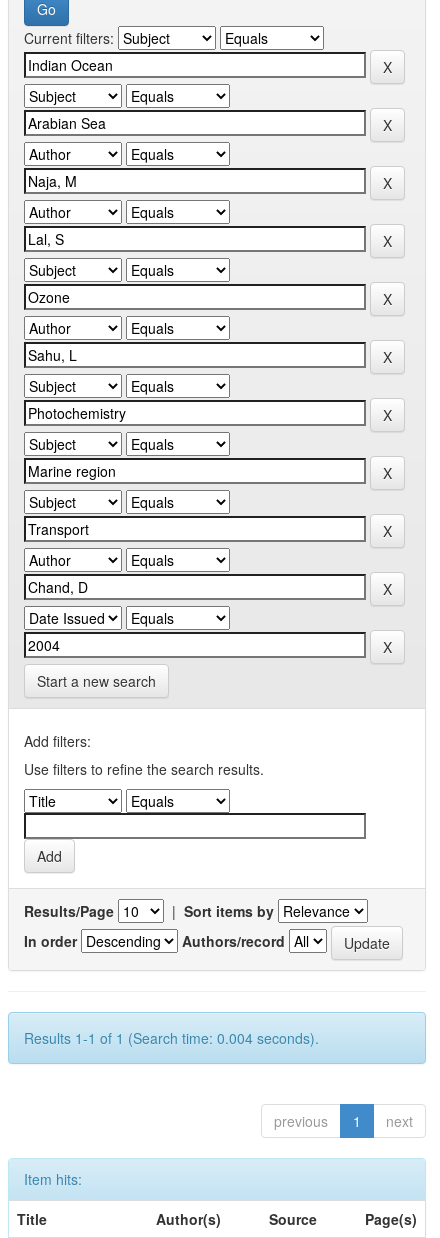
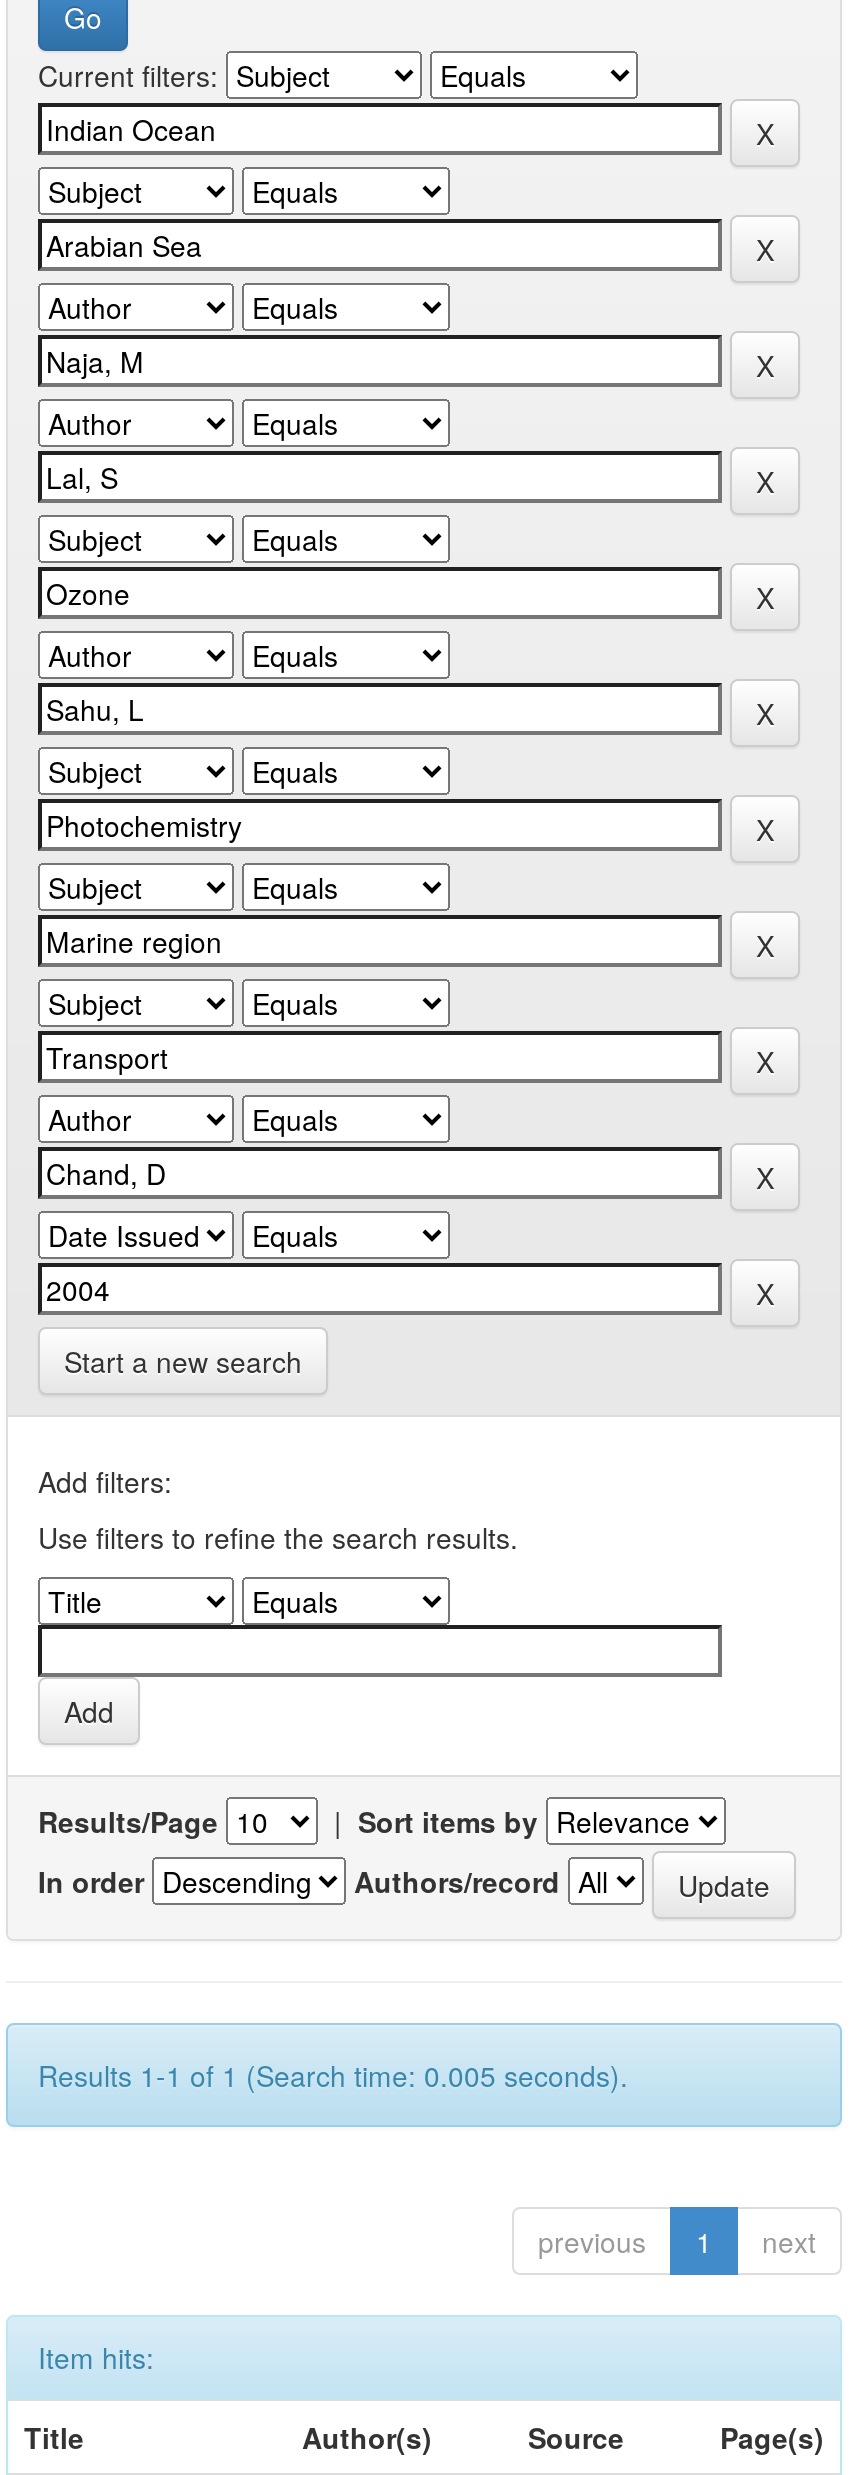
[24,1028,319,1048] Results 1-1 of 1 (Search time: 0.004 seconds). -> [38,2055,628,2095] Results 1-1 of 1 (Search time: 0.005 seconds).

